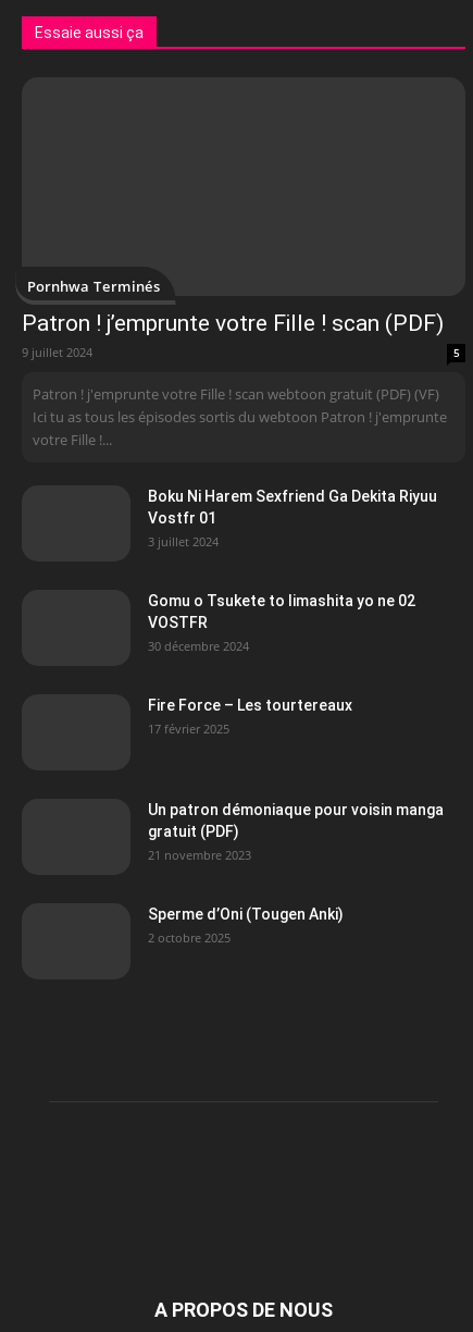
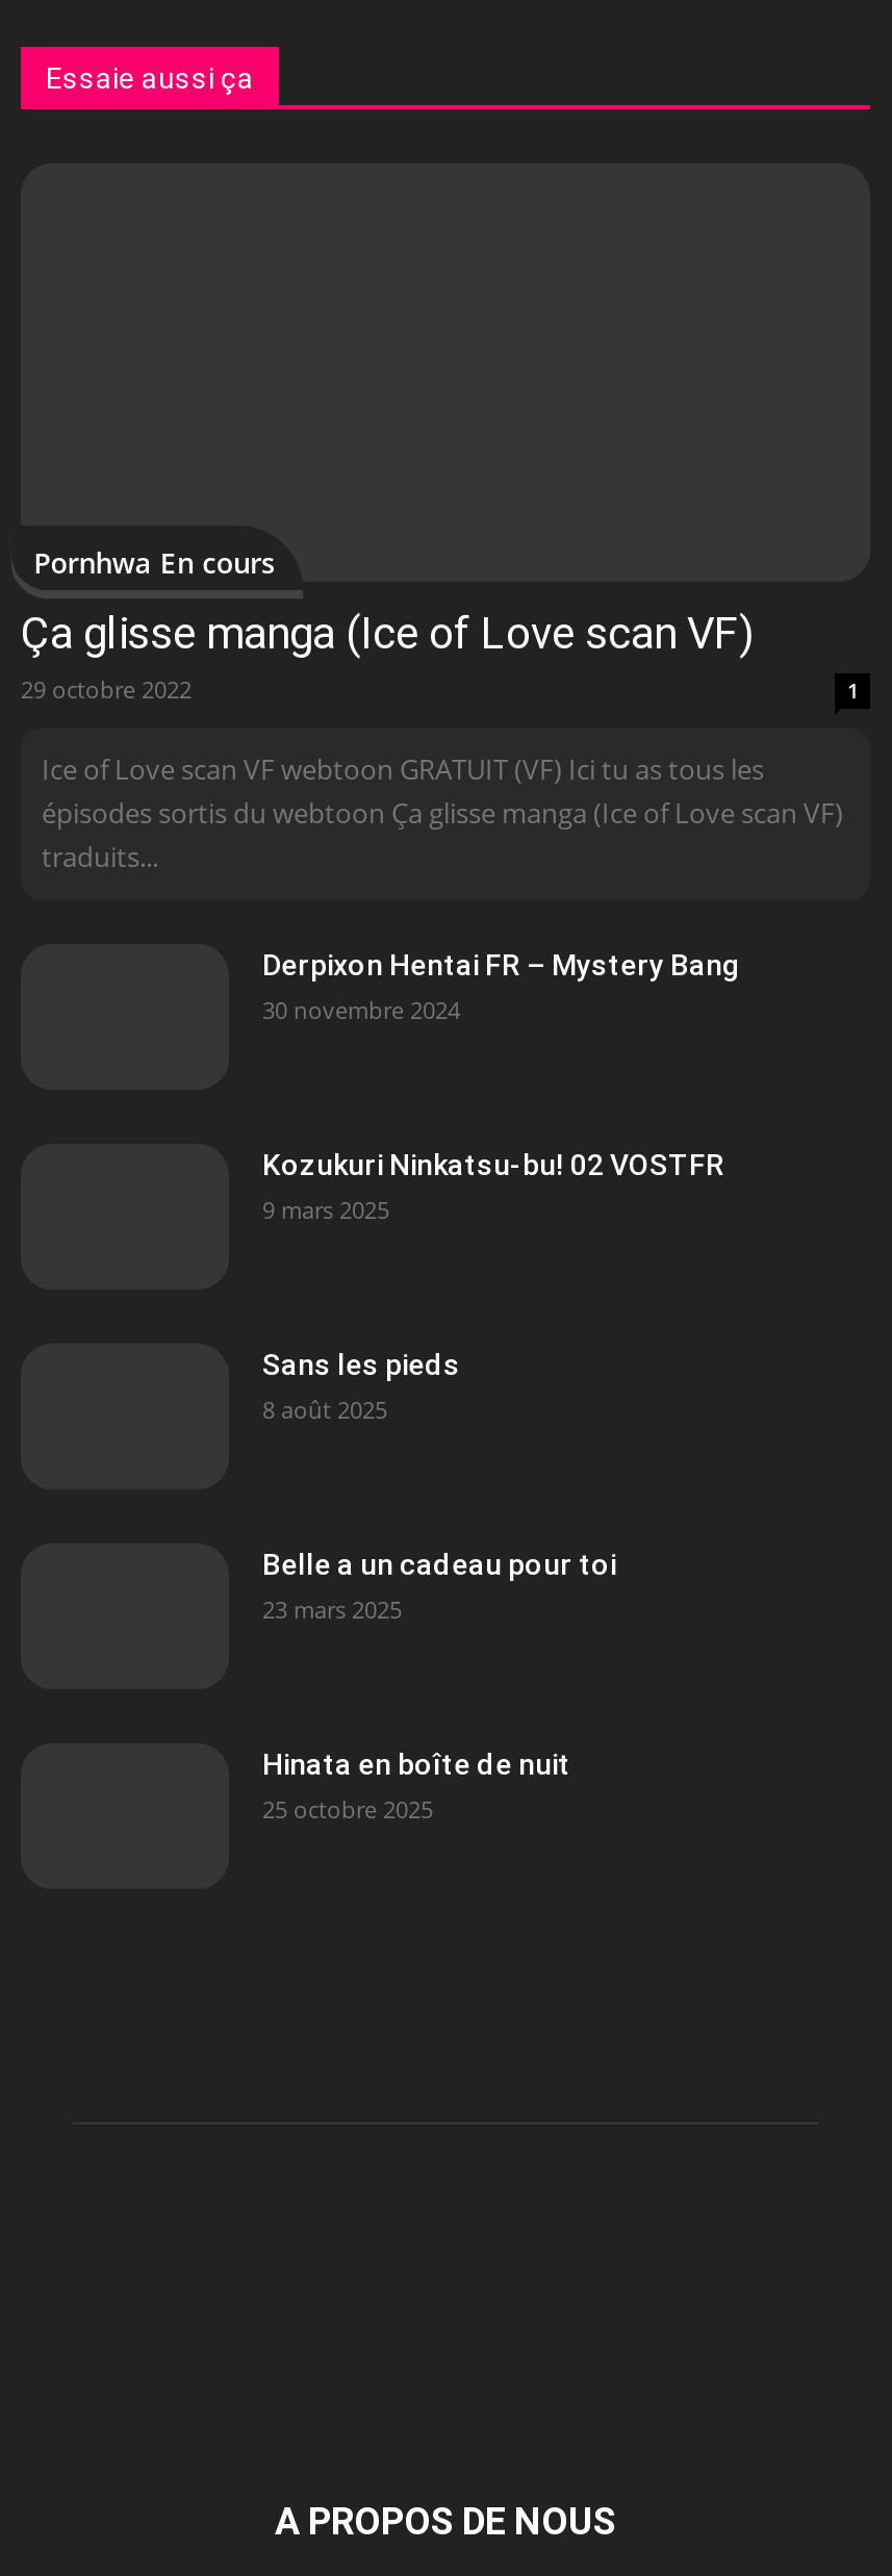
[27,276,161,296] Pornhwa Terminés -> [34,543,275,582] Pornhwa En cours
[22,310,460,361] Patron ! j’emprunte votre Fille ! scan (PDF) | 9 juillet 2024 | 5 -> [21,609,860,705] Ça glisse manga (Ice of Love scan VF) | 29 octobre 2022 | 1
[33,384,447,450] Patron ! j'emprunte votre Fille ! scan webtoon gratuit (PDF) (VF) | Ici tu as tous les épisodes sortis du webtoon Patron ! j'emprunte | votre Fille !... -> [42,751,843,876] Ice of Love scan VF webtoon GRATUIT (VF) Ici tu as tous les | épisodes sortis du webtoon Ça glisse manga (Ice of Love scan VF) | traduits...
[148,488,437,550] Boku Ni Harem Sexfriend Ga Dekita Riyuu | Vostfr 01 | 3 juillet 2024 -> [262,949,739,1026] Derpixon Hentai FR – Mystery Bang | 30 novembre 2024
[148,592,415,654] Gomu o Tsukete to Iimashita yo ne 02 | VOSTFR | 30 décembre 2024 -> [262,1149,724,1226] Kozukuri Ninkatsu-bu! 02 VOSTFR | 9 mars 2025
[148,697,352,737] Fire Force – Les tourtereaux | 17 février 2025 -> [262,1348,460,1425] Sans les pieds | 8 août 2025
[148,801,444,863] Un patron démoniaque pour voisin manga | gratuit (PDF) | 21 novembre 2023 -> [262,1548,616,1625] Belle a un cadeau pour toi | 23 mars 2025
[148,906,344,946] Sperme d’Oni (Tougen Anki) | 2 octobre 2025 -> [262,1748,570,1825] Hinata en boîte de nuit | 25 octobre 2025

